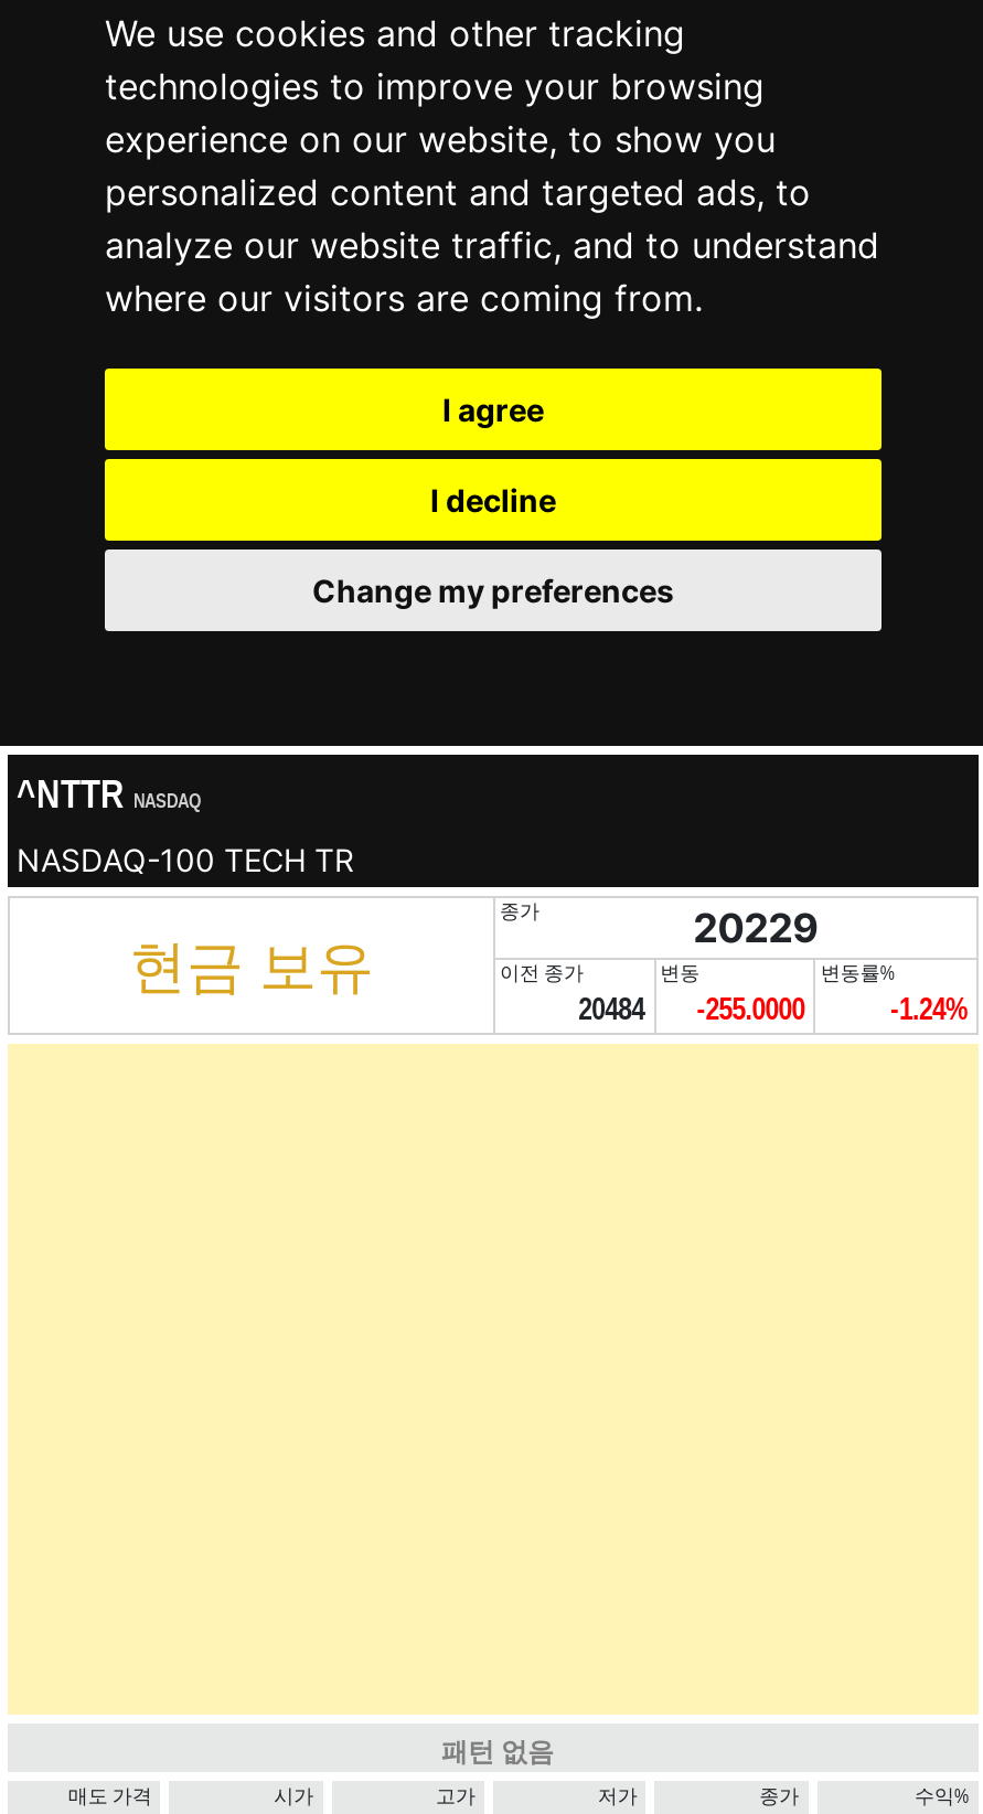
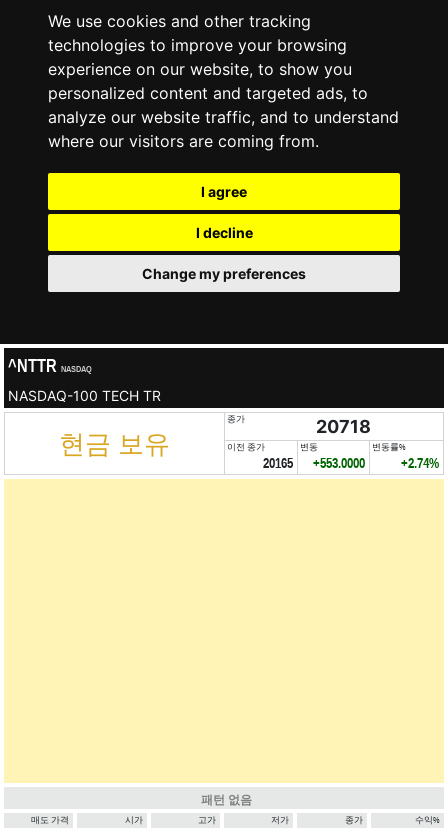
[693,905,819,951] 20229 -> [316,416,371,437] 20718
[578,991,645,1026] 20484 -> [263,455,293,471] 20165
[697,991,805,1026] -255.0000 -> [313,455,365,471] +553.0000
[890,991,968,1026] -1.24% -> [401,455,439,471] +2.74%

